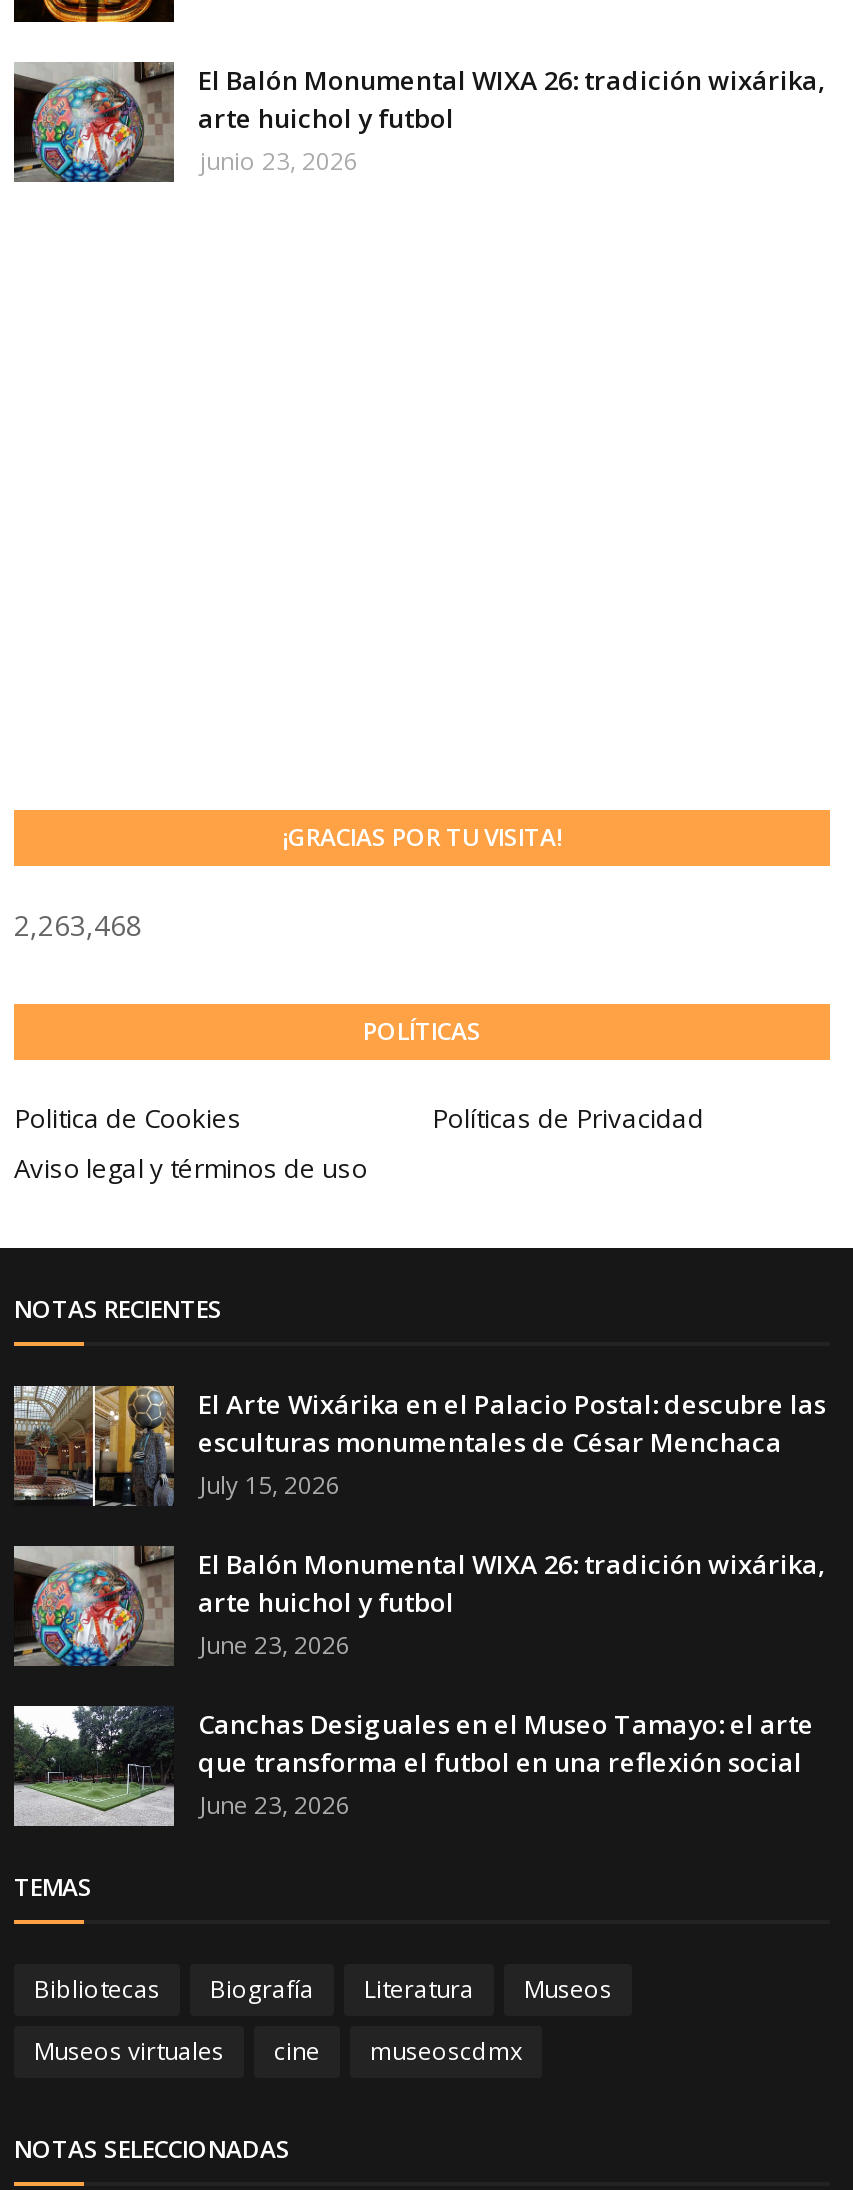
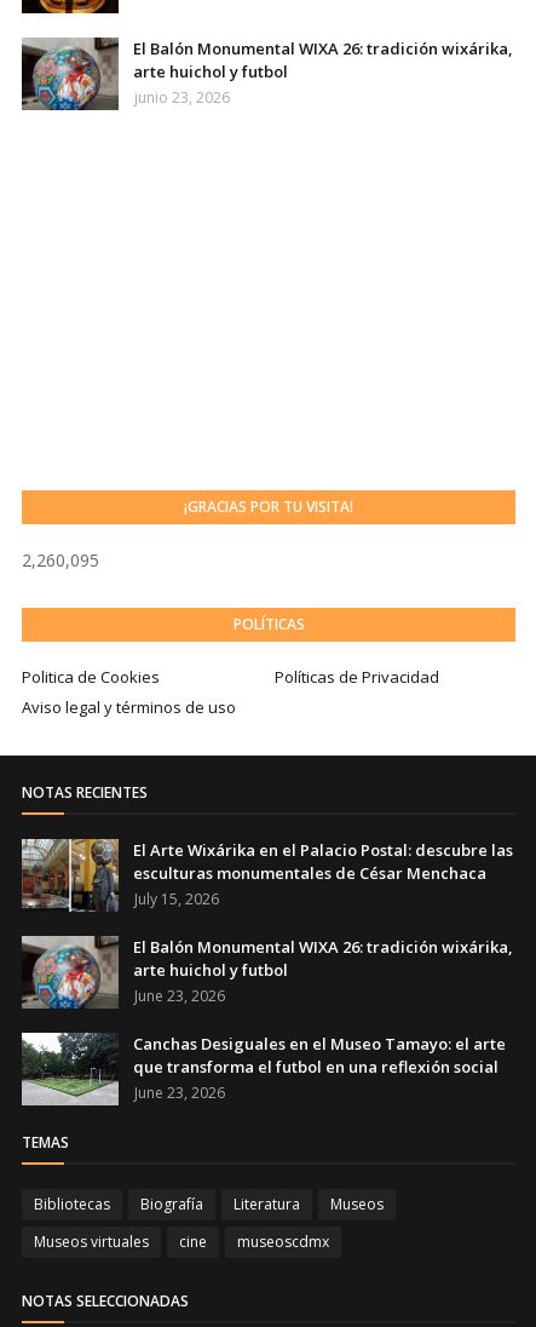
[14,906,142,944] 2,263,468 -> [22,548,99,571] 2,260,095

